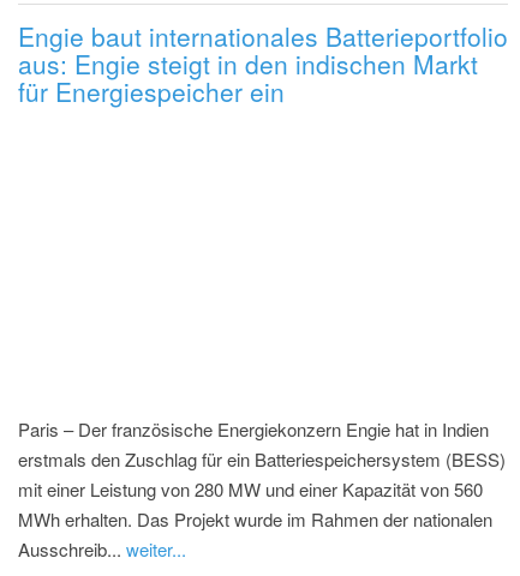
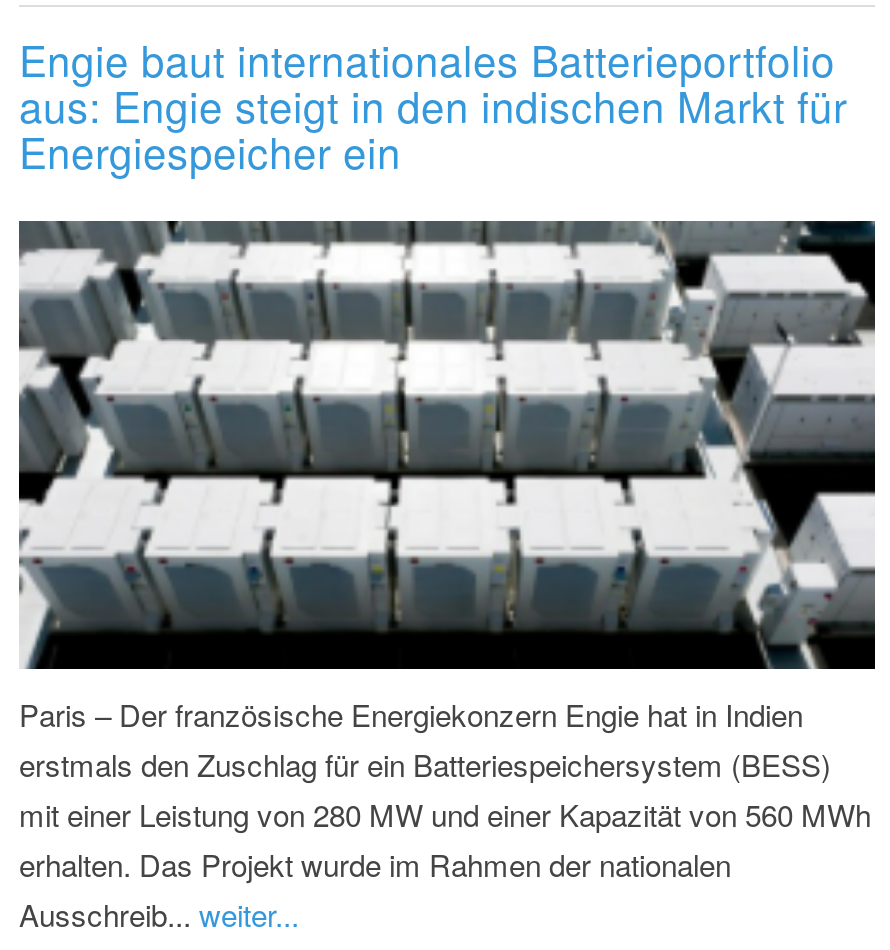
none -> [17,219,877,671] [image]

